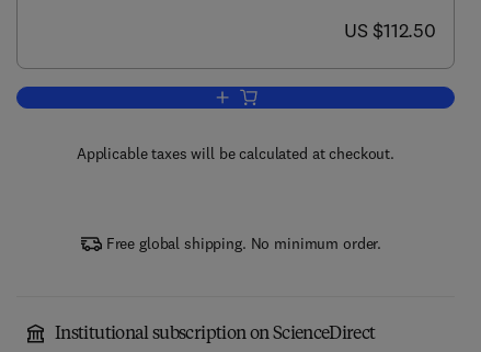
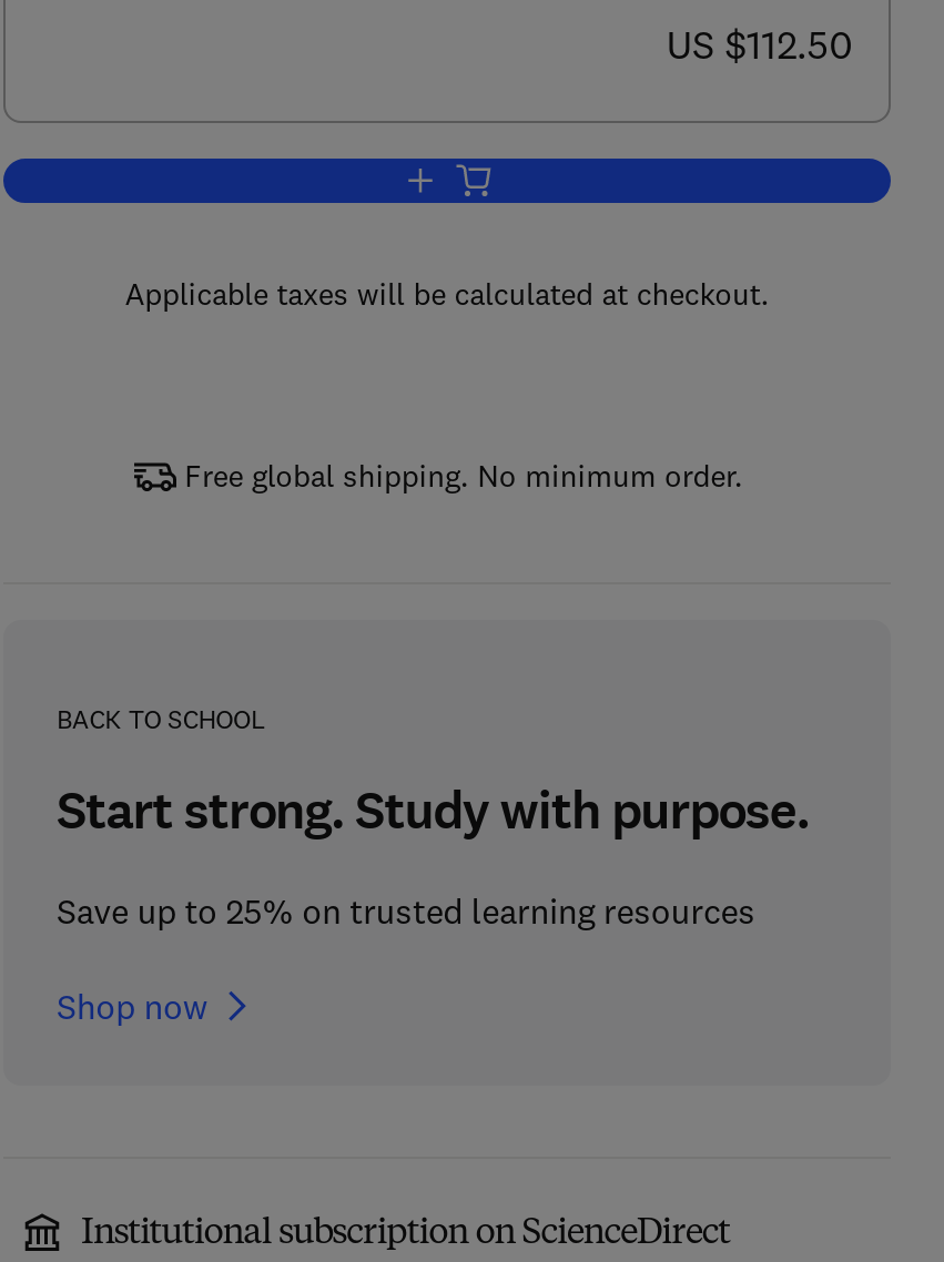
none -> [57,702,809,1028] BACK TO SCHOOL | Start strong. Study with purpose. | Save up to 25% on trusted learning resources | Shop now

